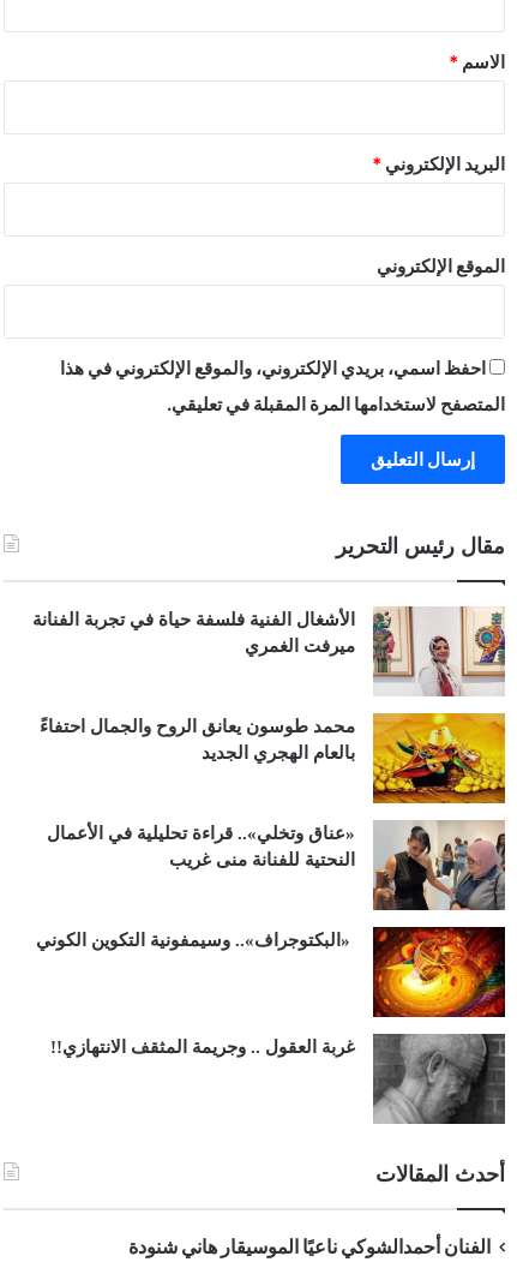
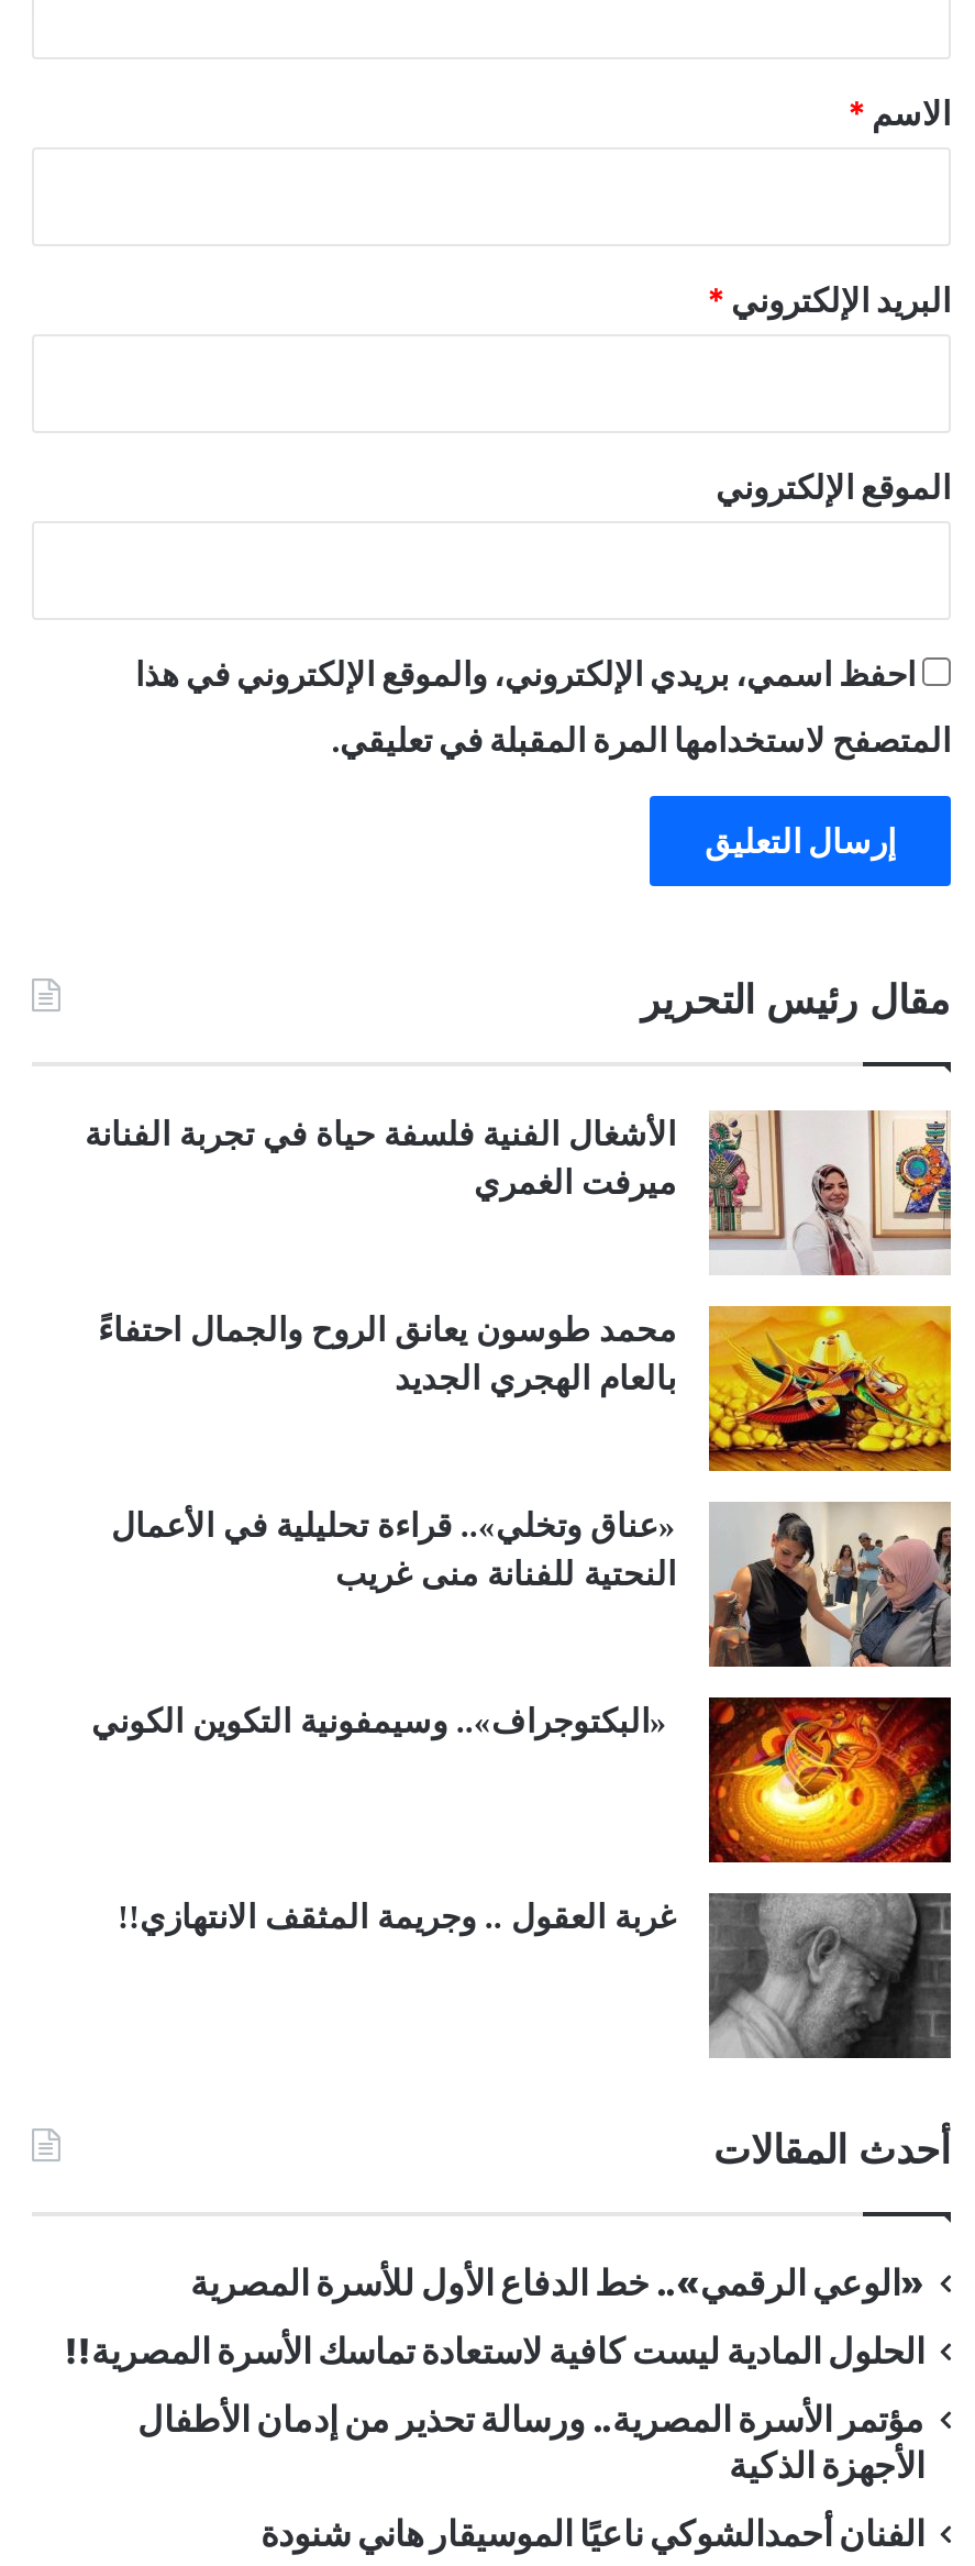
none -> [65,2262,924,2487] «الوعي الرقمي».. خط الدفاع الأول للأسرة المصرية | الحلول المادية ليست كافية لاستعادة تماسك الأسرة المصرية!! | مؤتمر الأسرة المصرية.. ورسالة تحذير من إدمان الأطفال | الأجهزة الذكية

